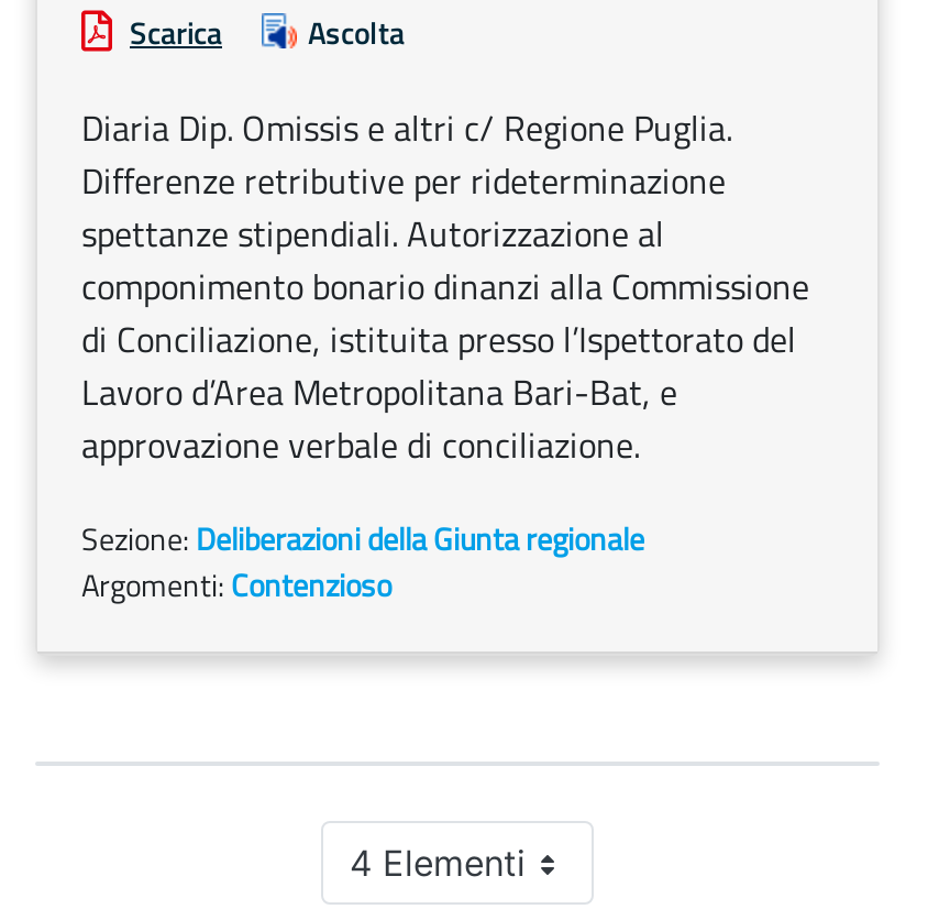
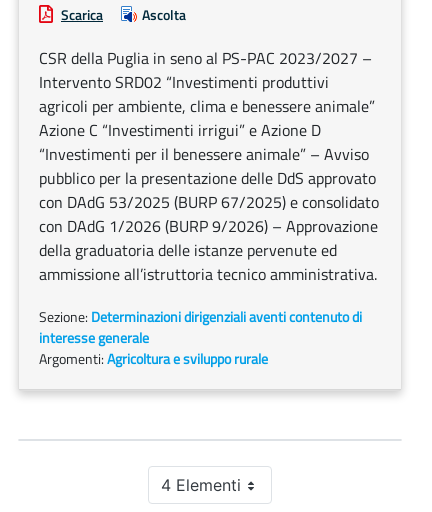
[81,101,809,471] Diaria Dip. Omissis e altri c/ Regione Puglia. | Differenze retributive per rideterminazione | spettanze stipendiali. Autorizzazione al | componimento bonario dinanzi alla Commissione | di Conciliazione, istituita presso l’Ispettorato del | Lavoro d’Area Metropolitana Bari-Bat, e | approvazione verbale di conciliazione. -> [39,46,379,286] CSR della Puglia in seno al PS-PAC 2023/2027 – | Intervento SRD02 “Investimenti produttivi | agricoli per ambiente, clima e benessere animale” | Azione C “Investimenti irrigui” e Azione D | “Investimenti per il benessere animale” – Avviso | pubblico per la presentazione delle DdS approvato | con DAdG 53/2025 (BURP 67/2025) e consolidato | con DAdG 1/2026 (BURP 9/2026) – Approvazione | della graduatoria delle istanze pervenute ed | ammissione all’istruttoria tecnico amministrativa.
[81,515,644,607] Sezione: Deliberazioni della Giunta regionale | Argomenti: Contenzioso -> [39,306,362,369] Sezione: Determinazioni dirigenziali aventi contenuto di | interesse generale | Argomenti: Agricoltura e sviluppo rurale

